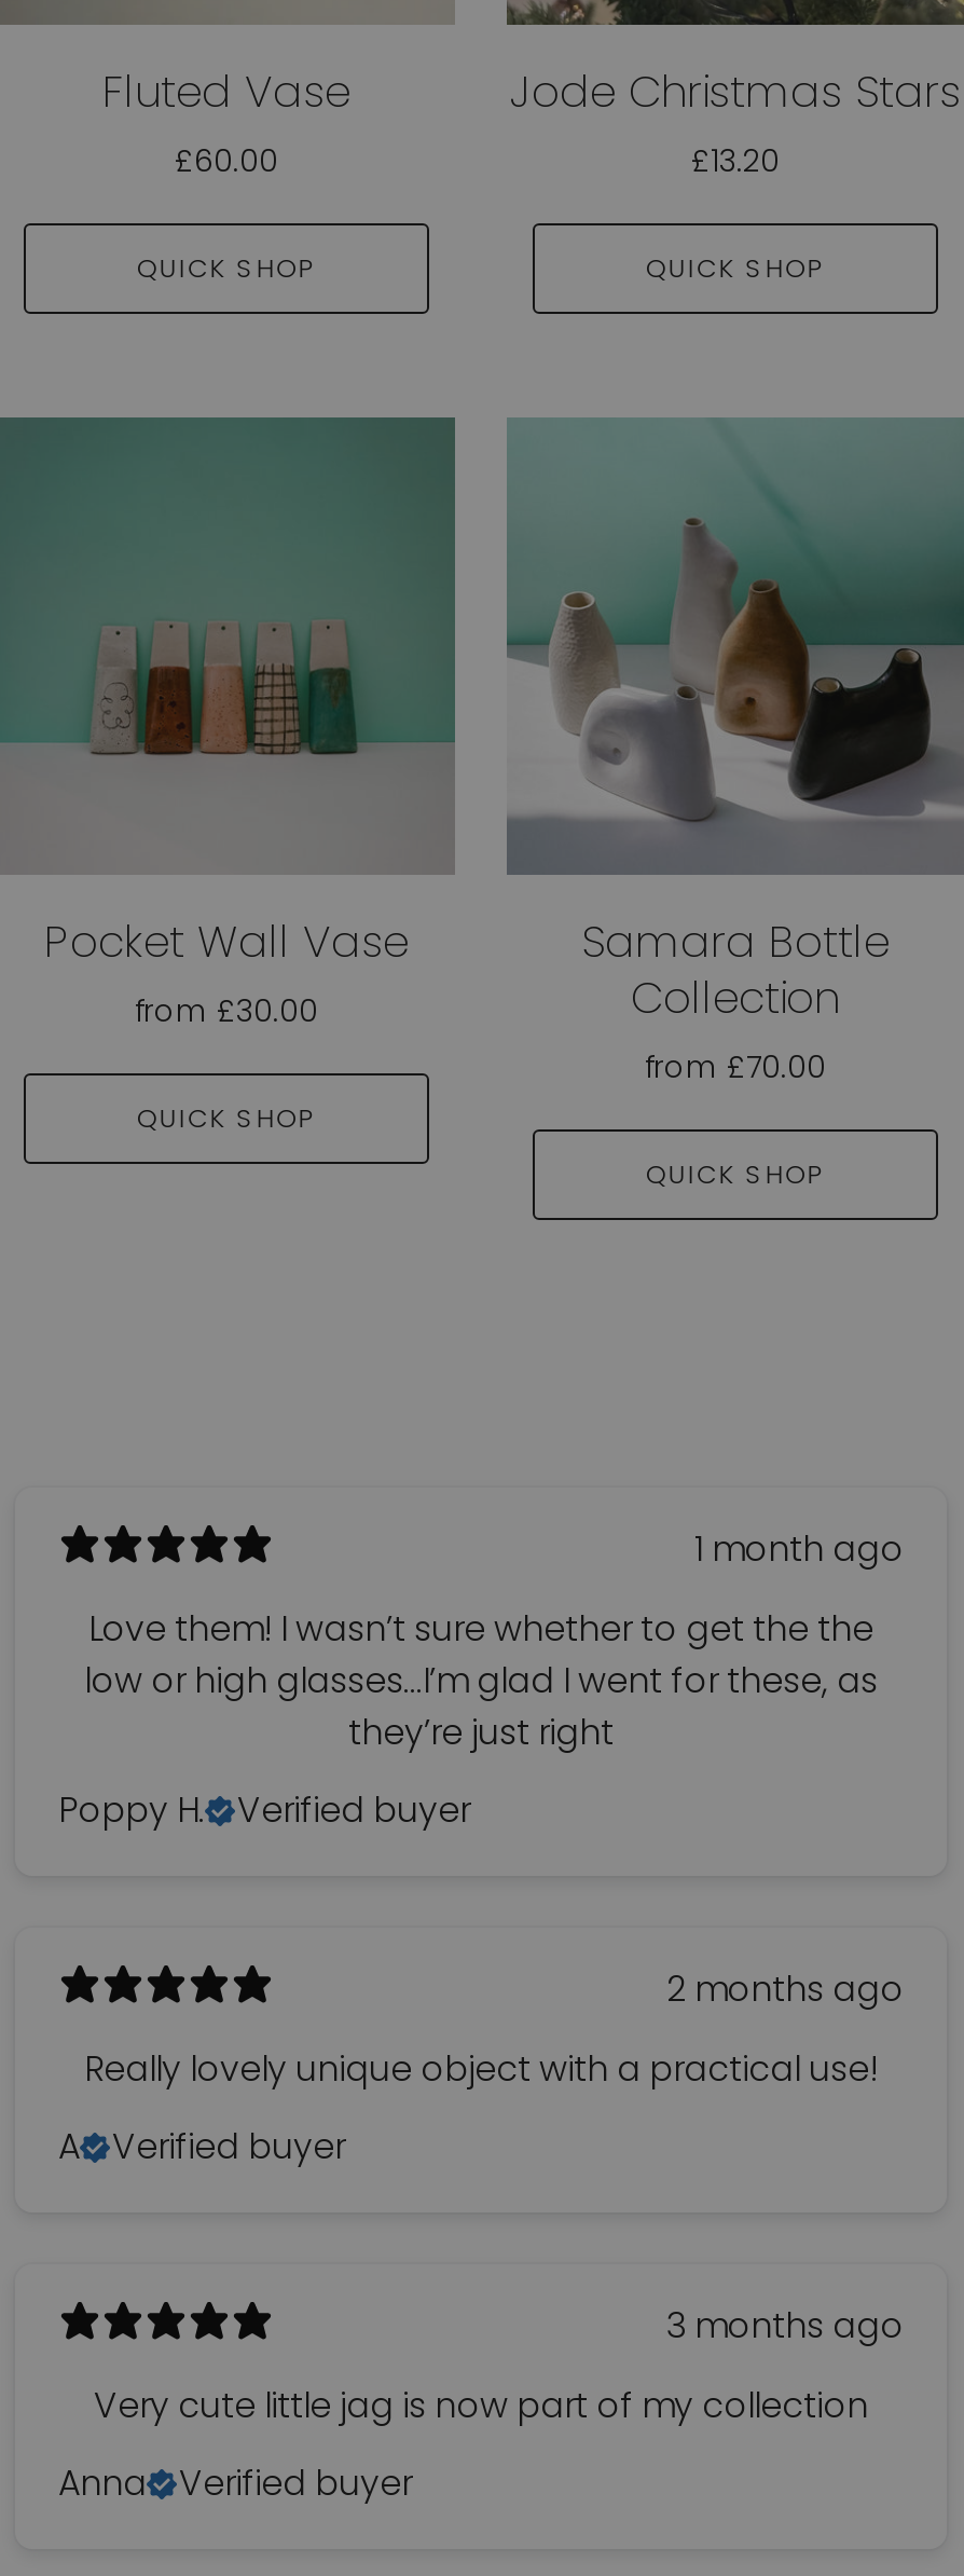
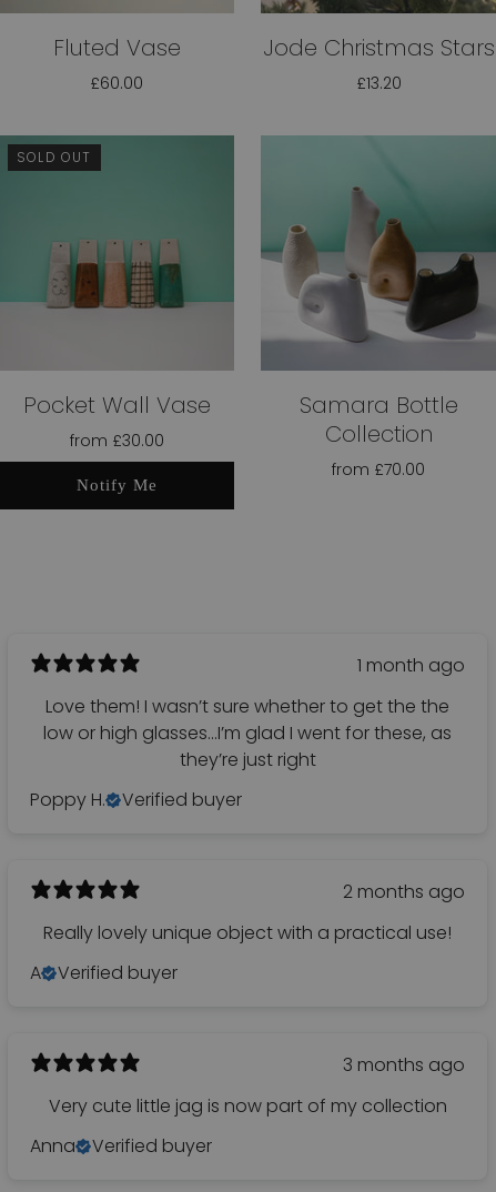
[137,250,316,286] QUICK SHOP -> none
[646,250,825,286] QUICK SHOP -> [17,148,92,167] SOLD OUT
[137,1100,316,1136] QUICK SHOP -> [76,476,157,494] Notify Me
[646,1156,825,1192] QUICK SHOP -> none

